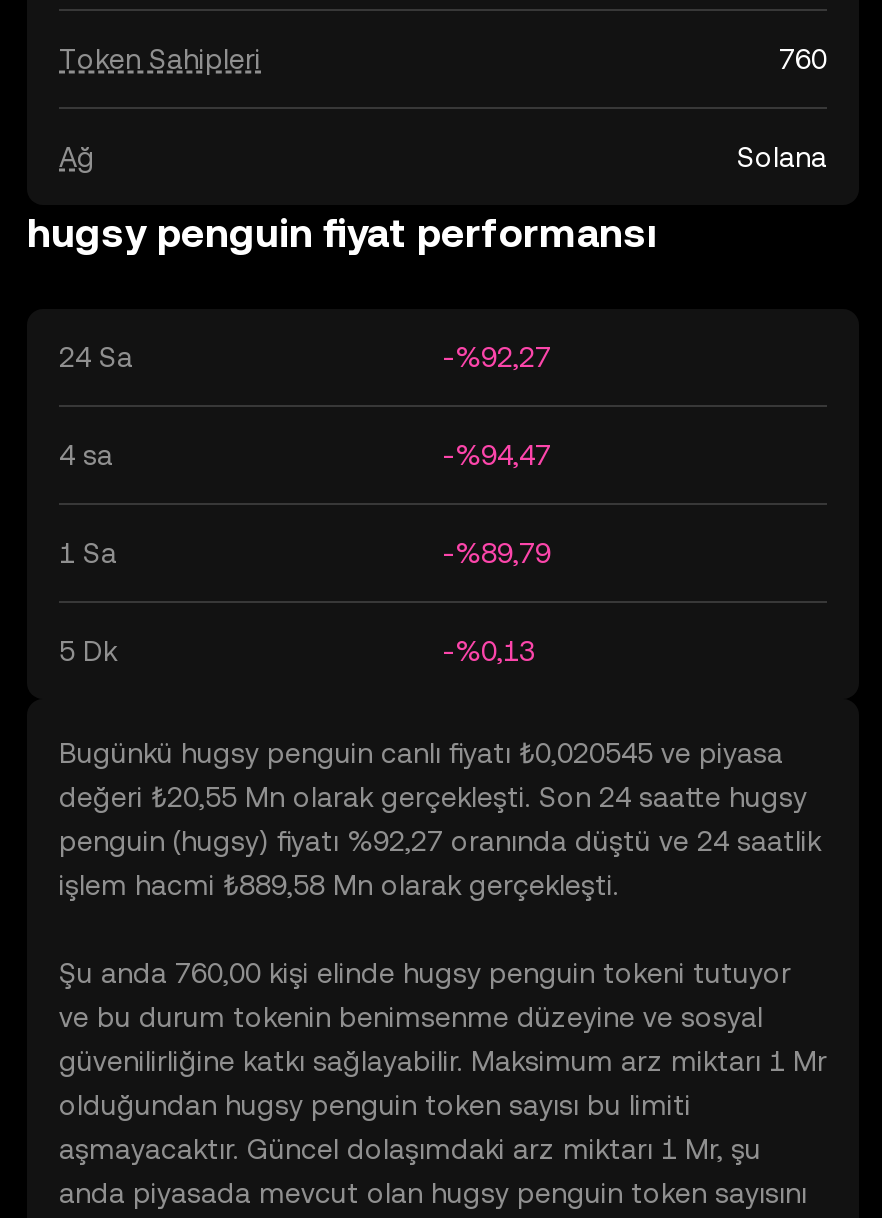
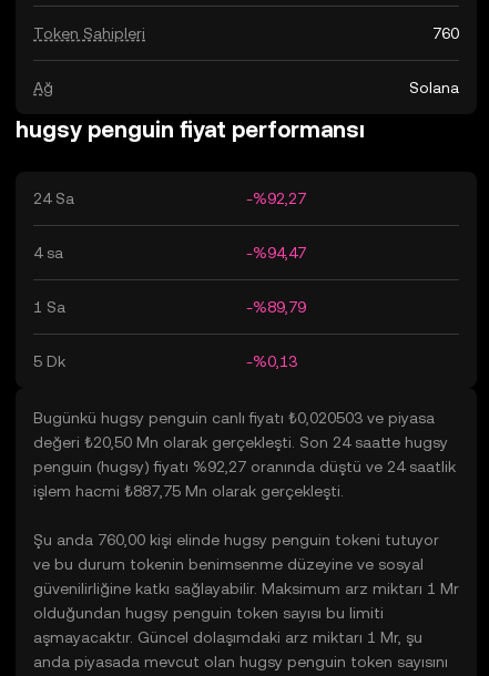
[59,737,783,769] Bugünkü hugsy penguin canlı fiyatı ₺0,020545 ve piyasa -> [33,409,435,427] Bugünkü hugsy penguin canlı fiyatı ₺0,020503 ve piyasa
[59,781,807,813] değeri ₺20,55 Mn olarak gerçekleşti. Son 24 saatte hugsy -> [33,433,448,451] değeri ₺20,50 Mn olarak gerçekleşti. Son 24 saatte hugsy
[59,869,619,901] işlem hacmi ₺889,58 Mn olarak gerçekleşti. -> [33,482,344,500] işlem hacmi ₺887,75 Mn olarak gerçekleşti.

